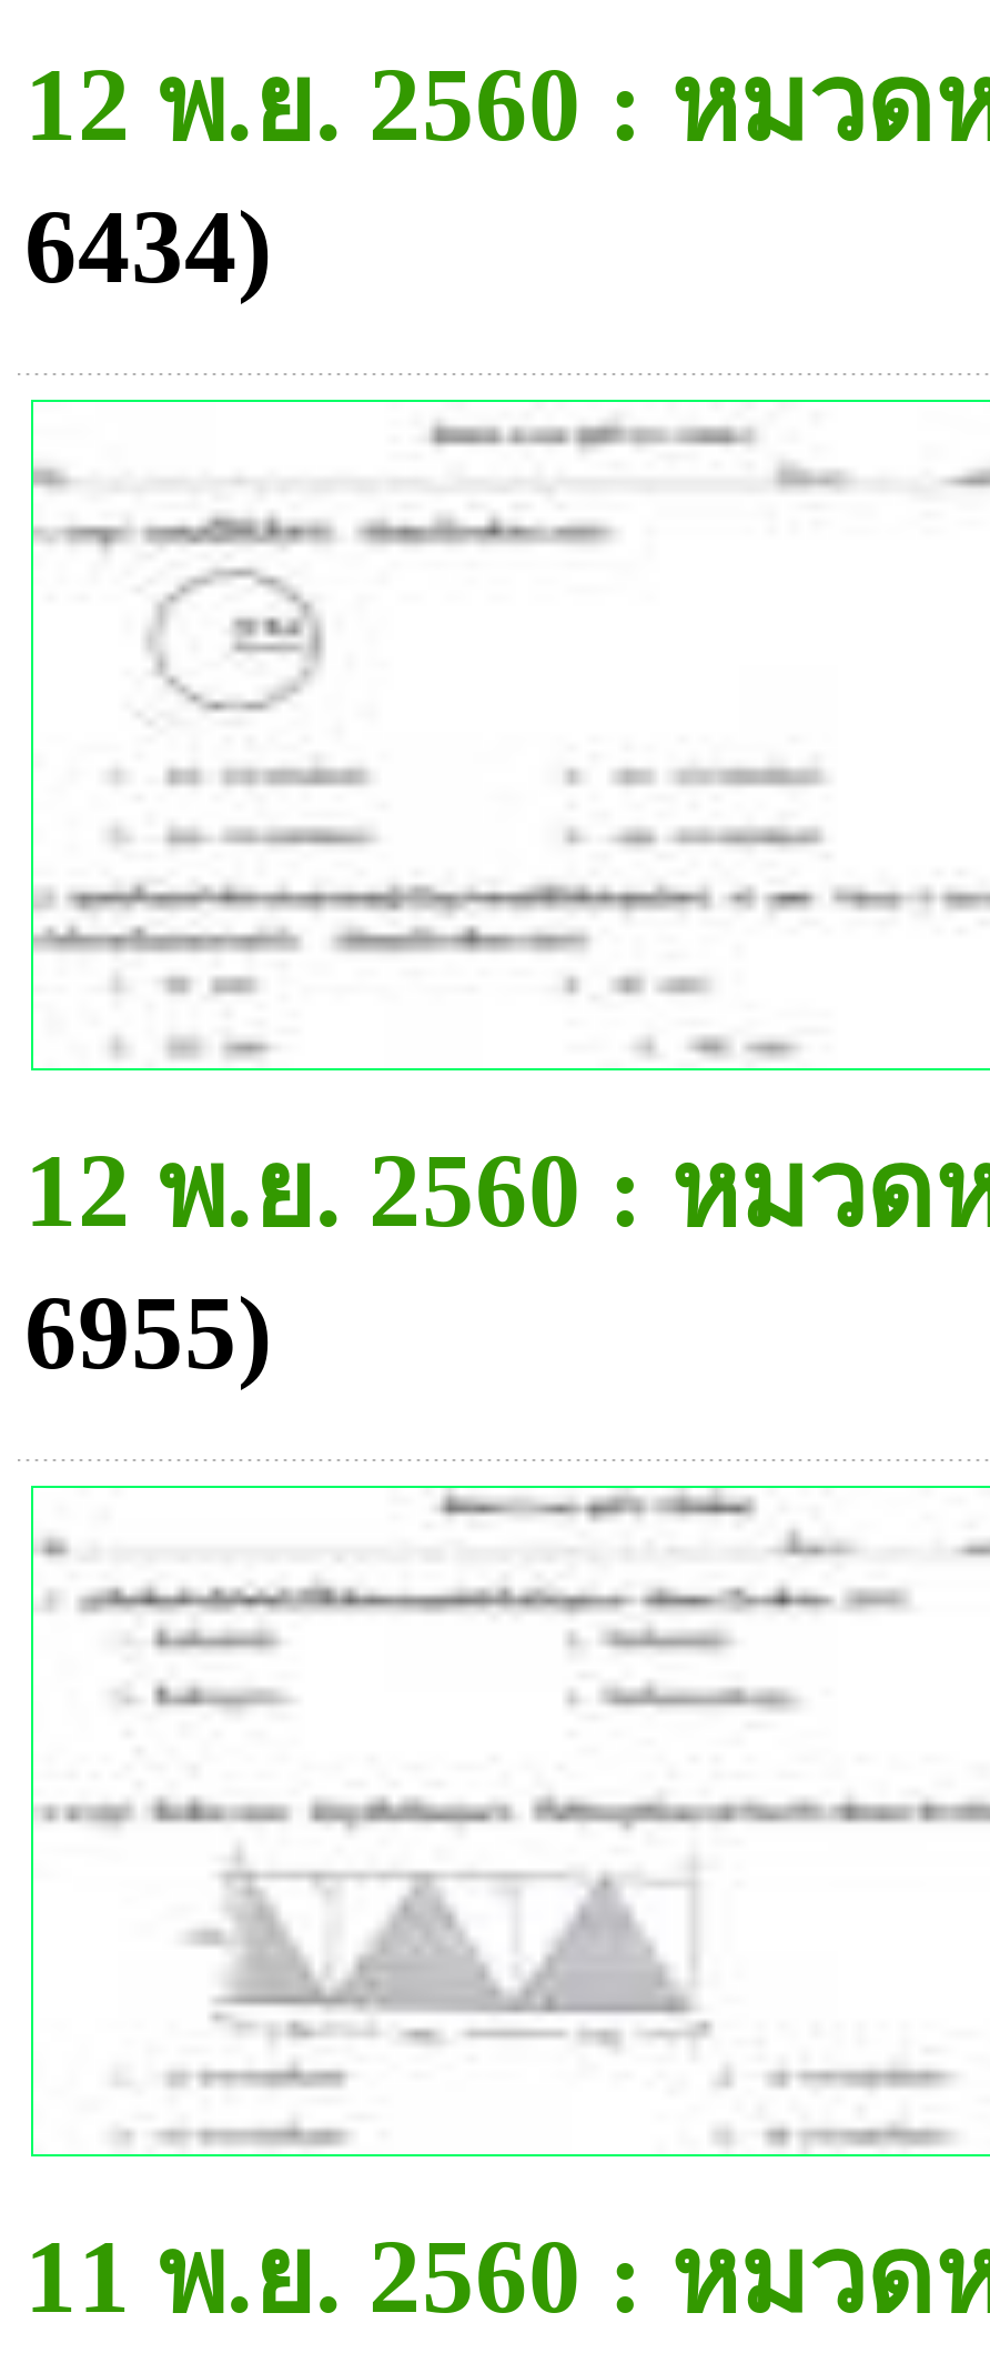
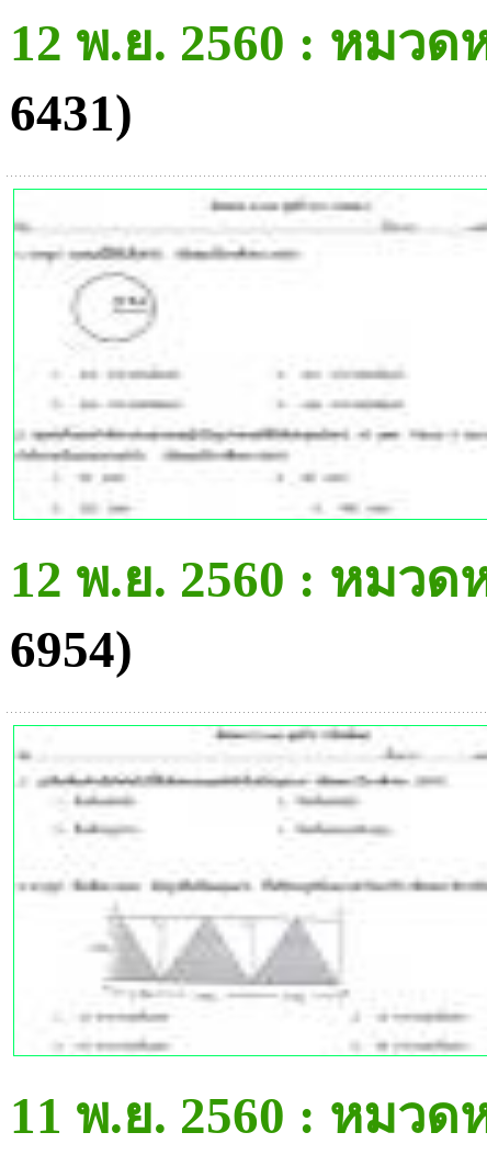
[24,189,273,305] 6434) -> [10,85,133,142] 6431)
[24,1275,273,1391] 6955) -> [10,621,133,678] 6954)

